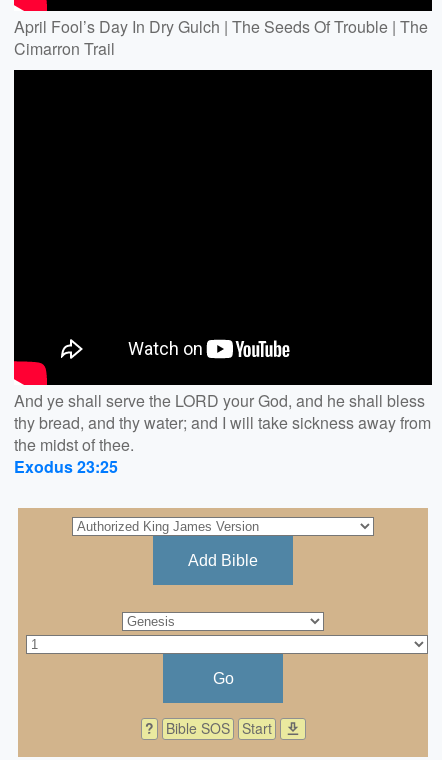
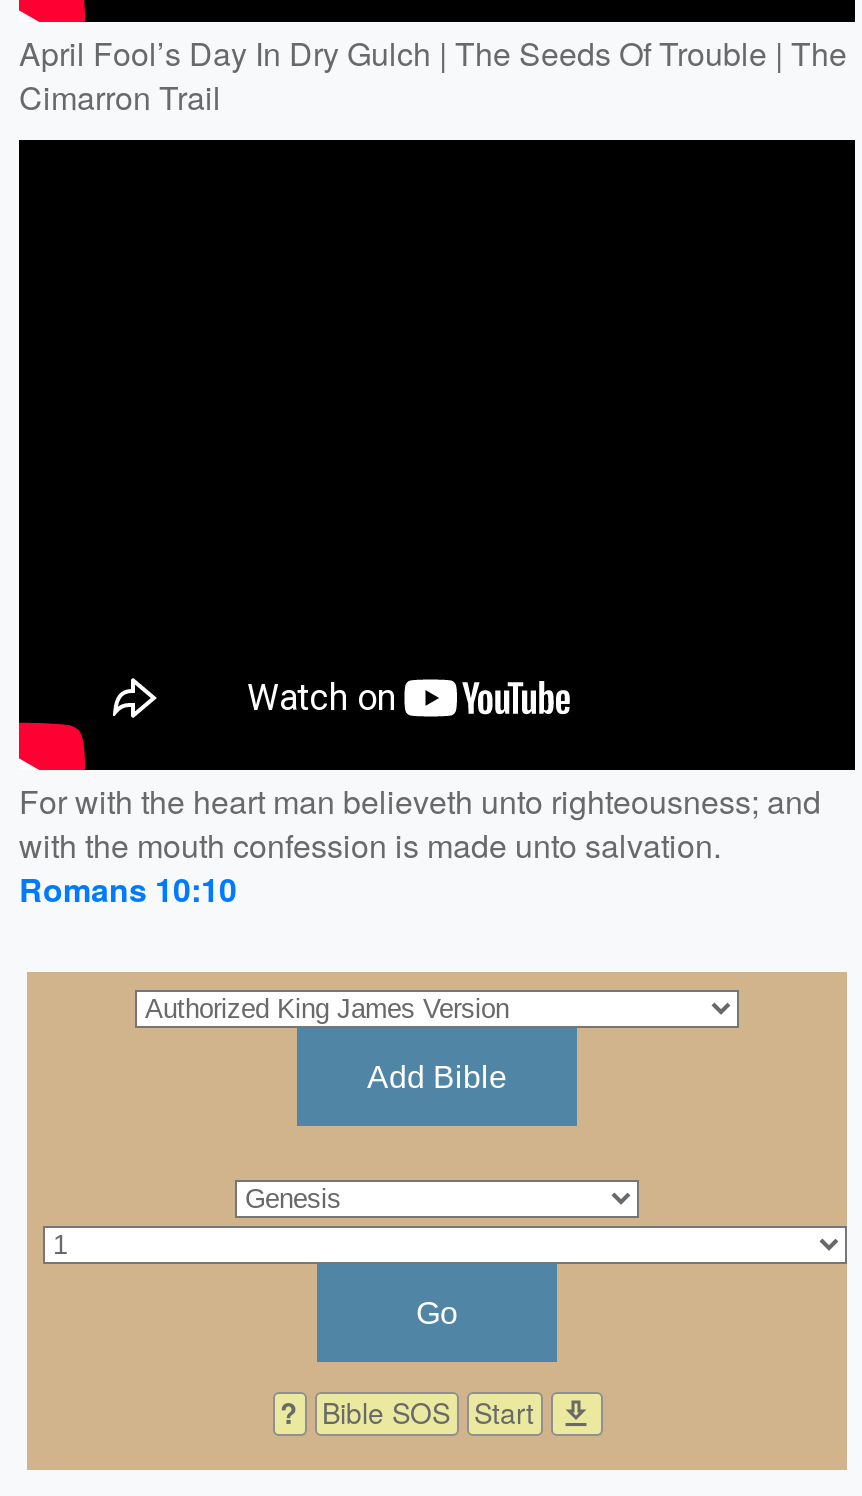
[14,389,431,478] And ye shall serve the LORD your God, and he shall bless | thy bread, and thy water; and I will take sickness away from | the midst of thee. | Exodus 23:25 -> [19,778,821,912] For with the heart man believeth unto righteousness; and | with the mouth confession is made unto salvation. | Romans 10:10

